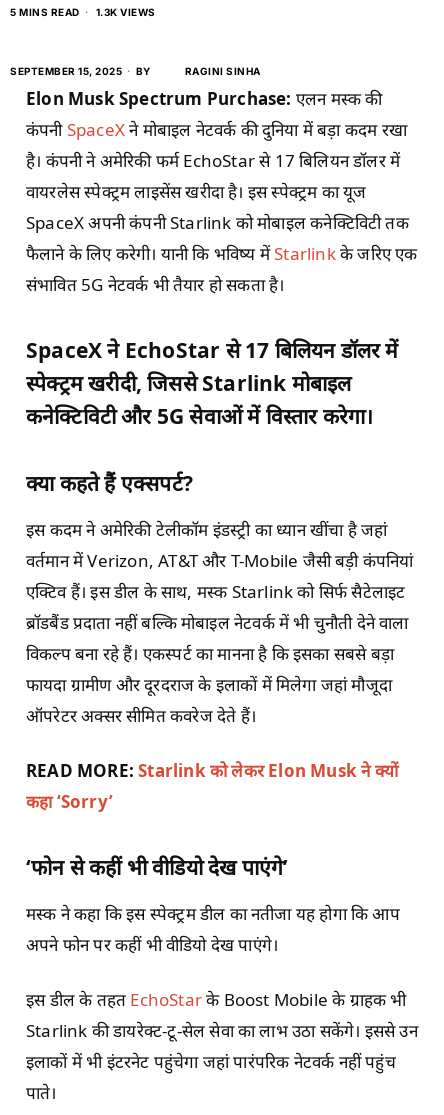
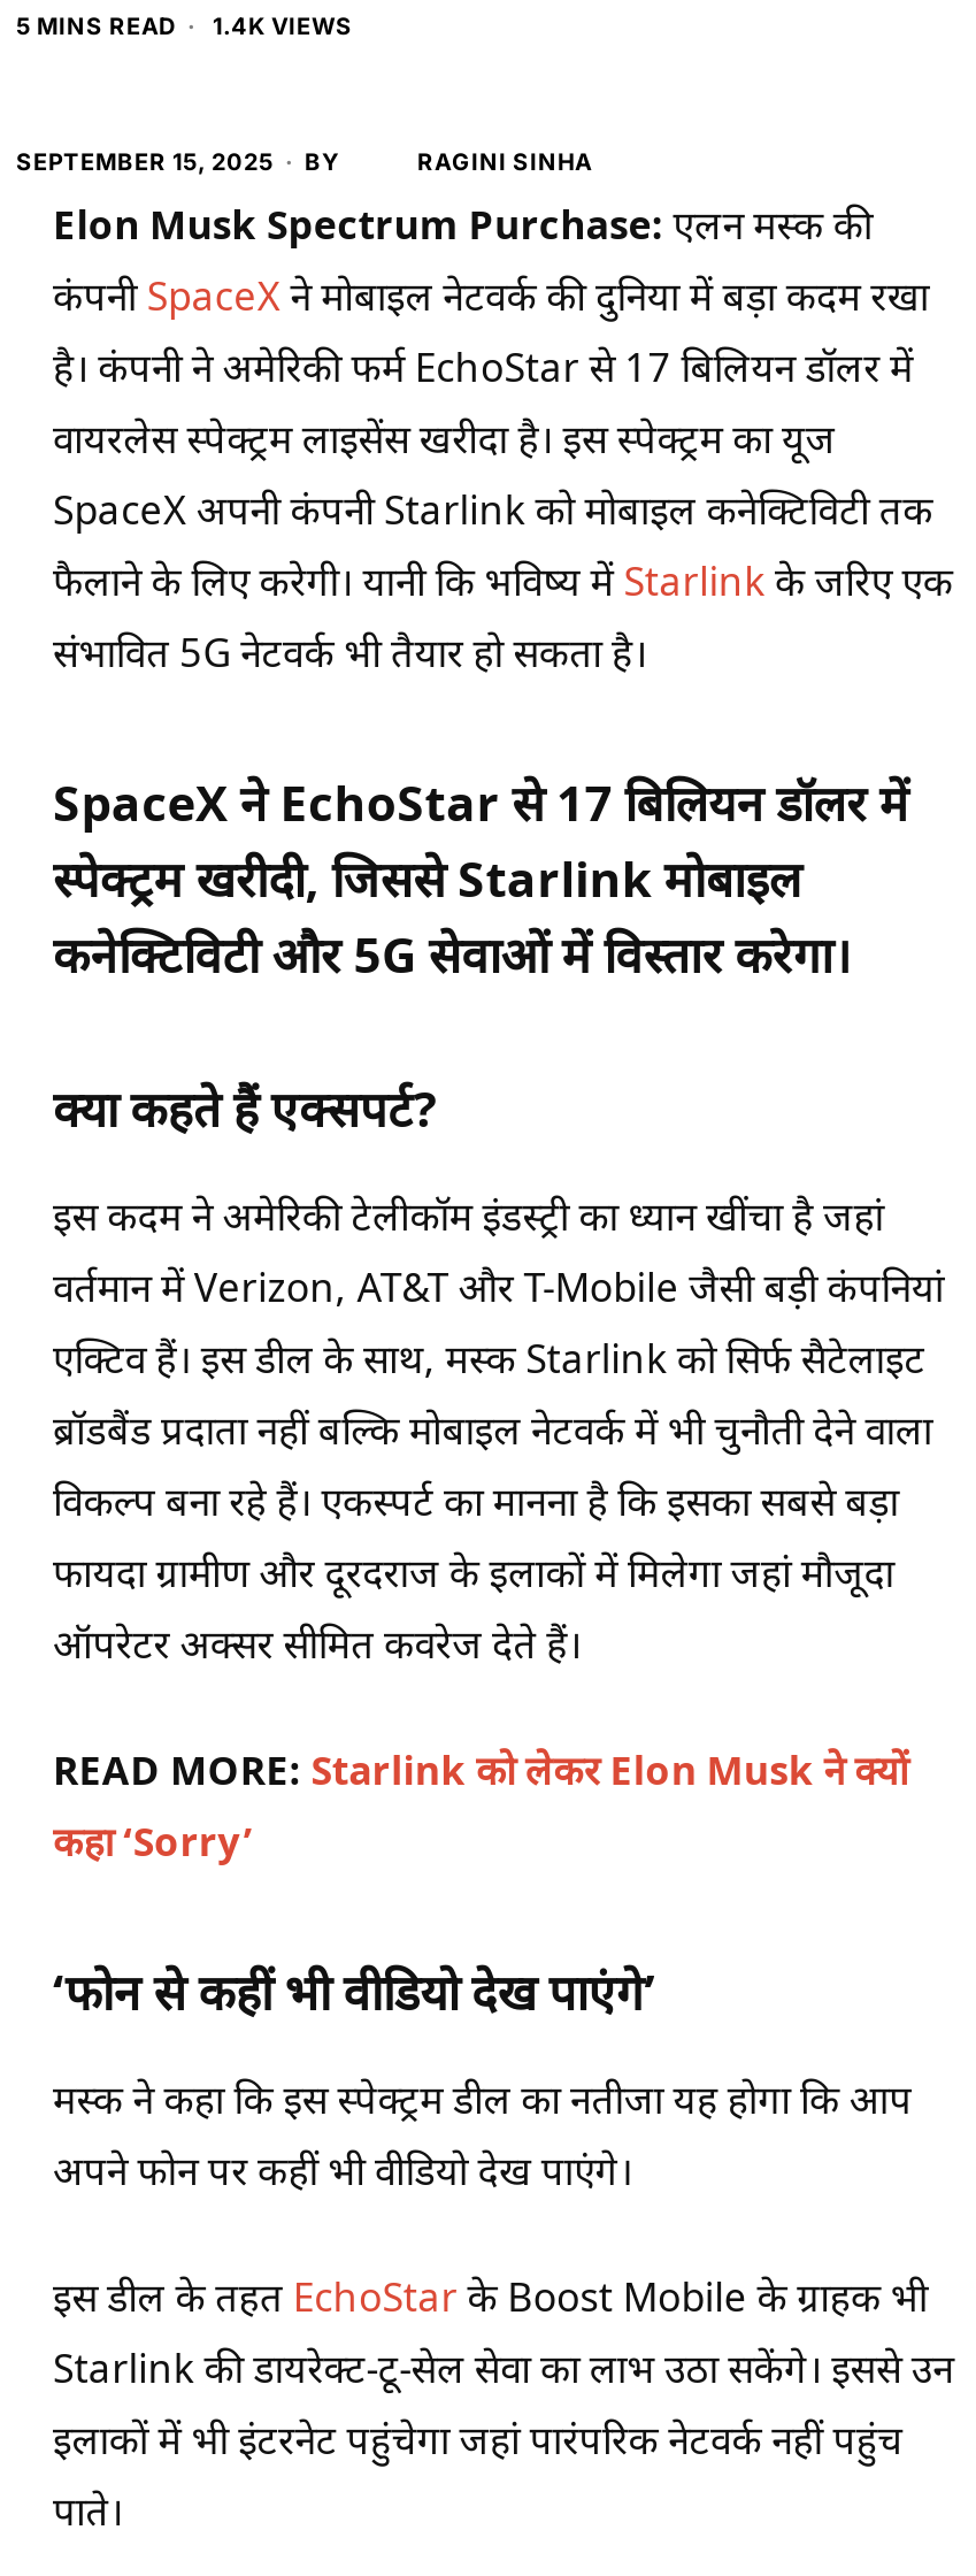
[10,6,155,18] 5 MINS READ 1.3K VIEWS -> [16,11,353,39] 5 MINS READ 1.4K VIEWS

